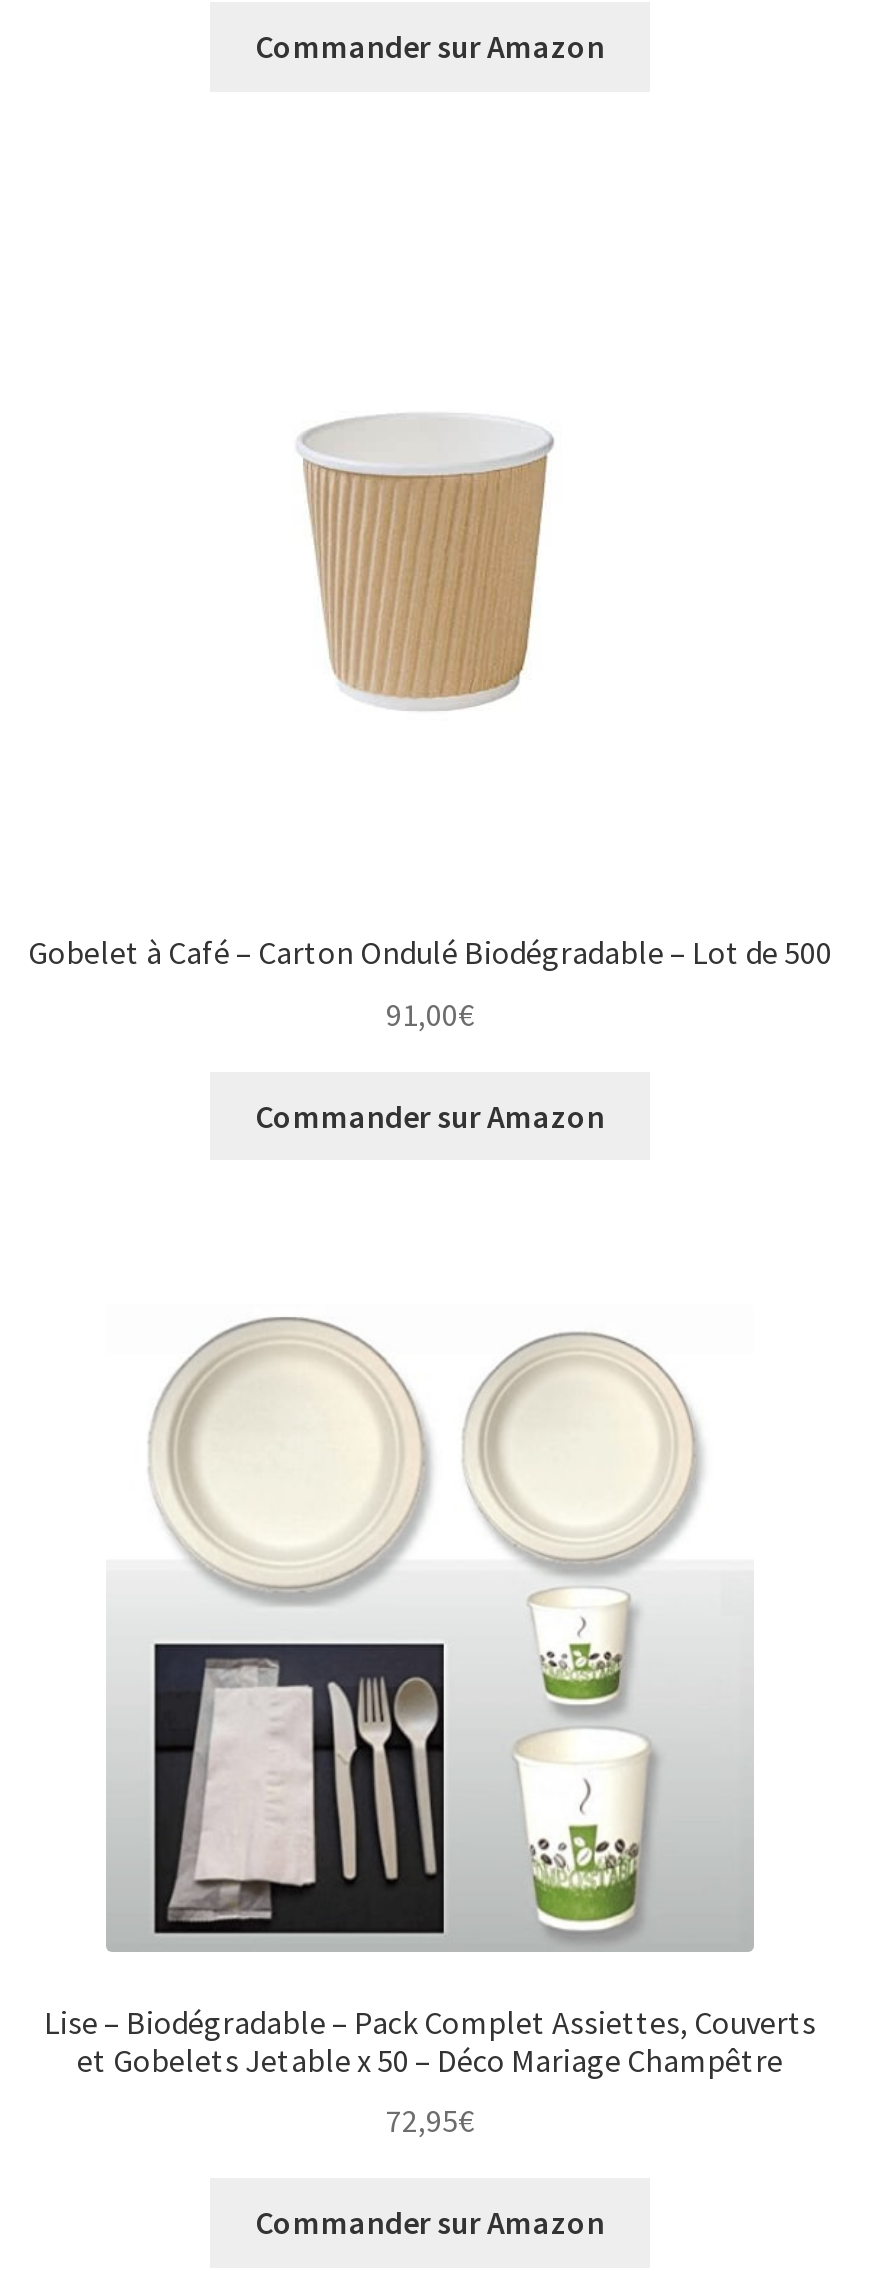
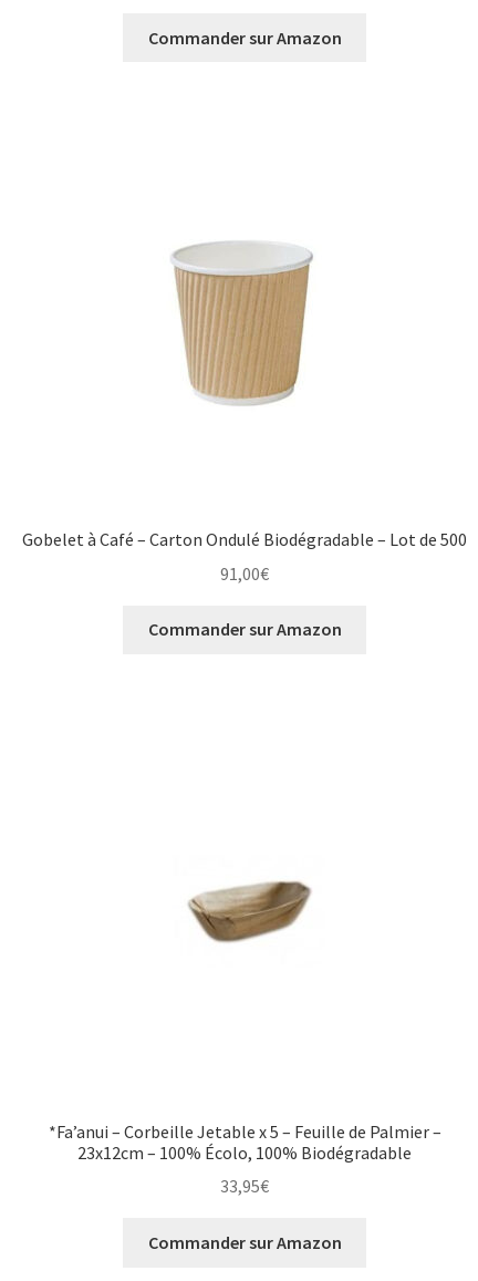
[106,1316,754,1952] [image] -> none
[44,2001,816,2079] Lise – Biodégradable – Pack Complet Assiettes, Couverts | et Gobelets Jetable x 50 – Déco Mariage Champêtre -> [48,1120,441,1163] *Fa’anui – Corbeille Jetable x 5 – Feuille de Palmier – | 23x12cm – 100% Écolo, 100% Biodégradable
[386,2101,474,2141] 72,95€ -> [220,1175,269,1197] 33,95€

